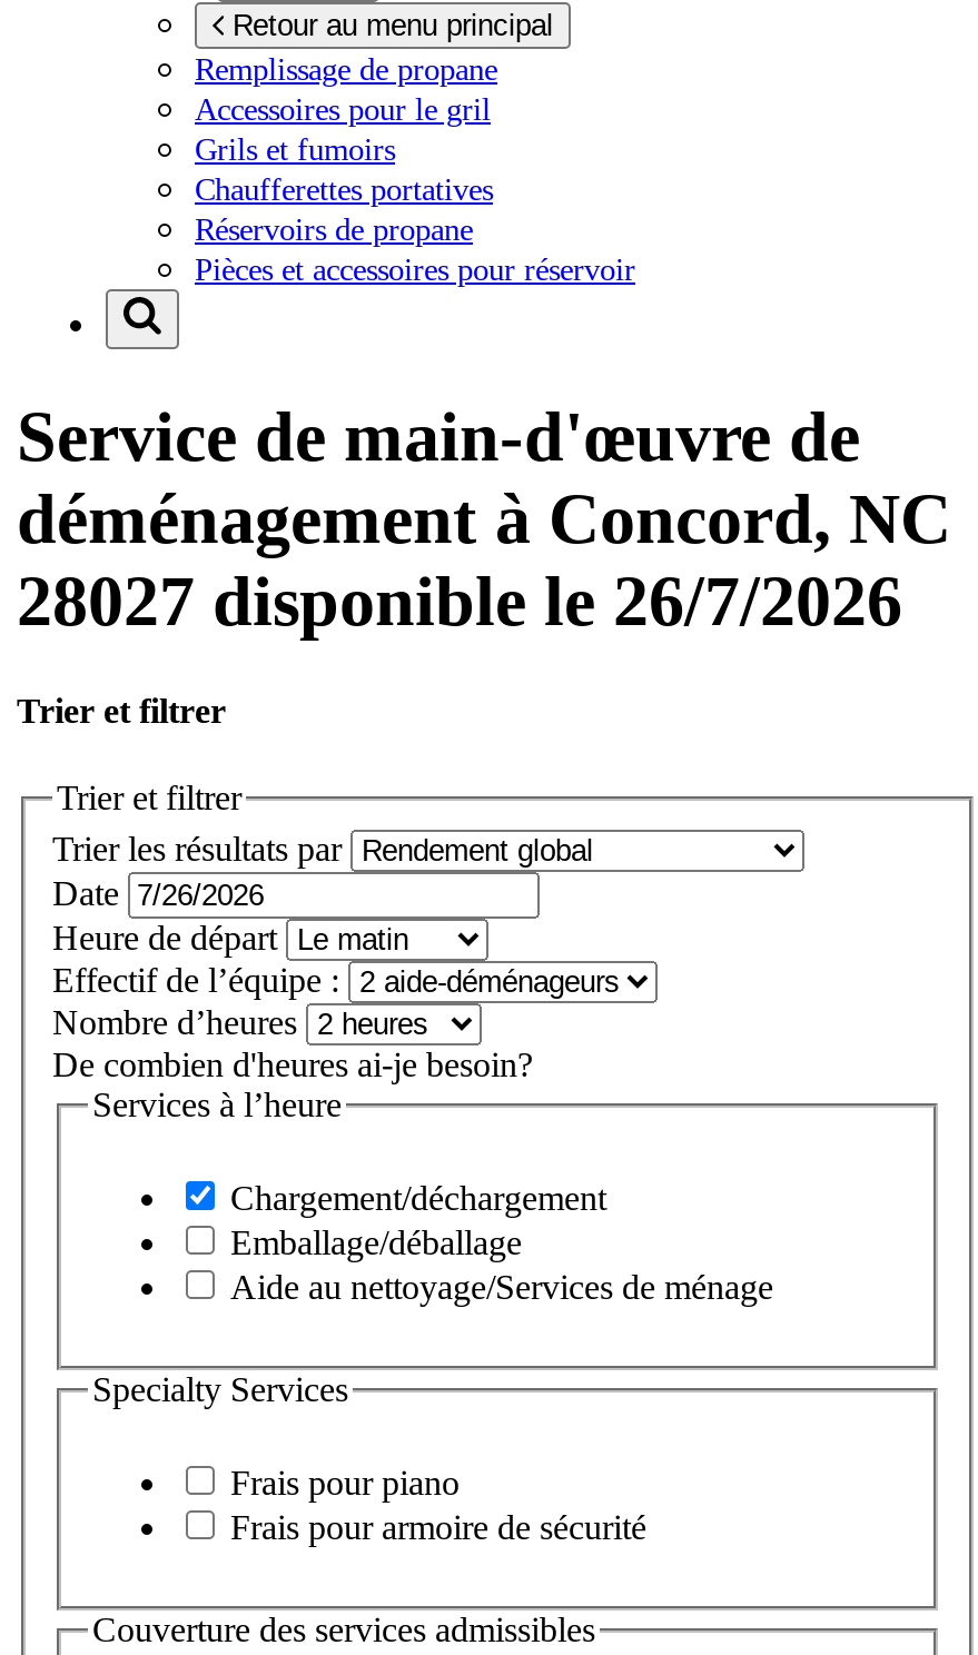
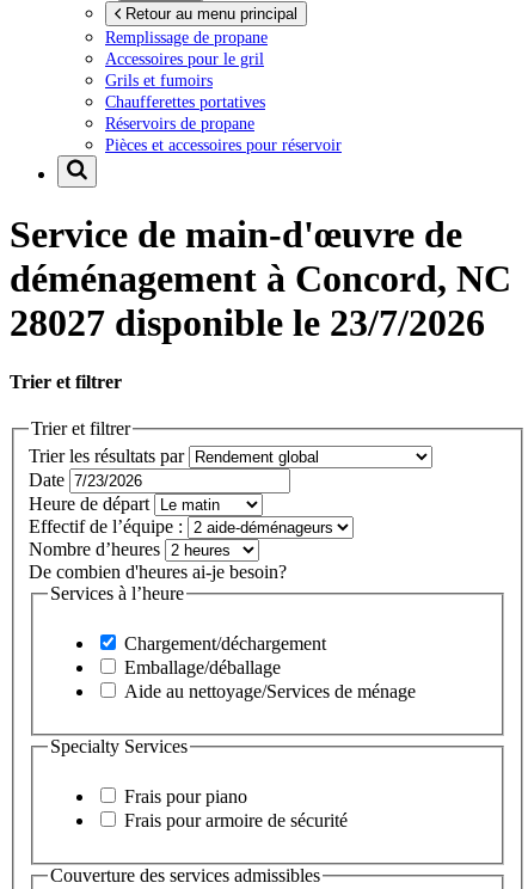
[17,561,902,641] 28027 disponible le 26/7/2026 -> [10,301,485,344] 28027 disponible le 23/7/2026

